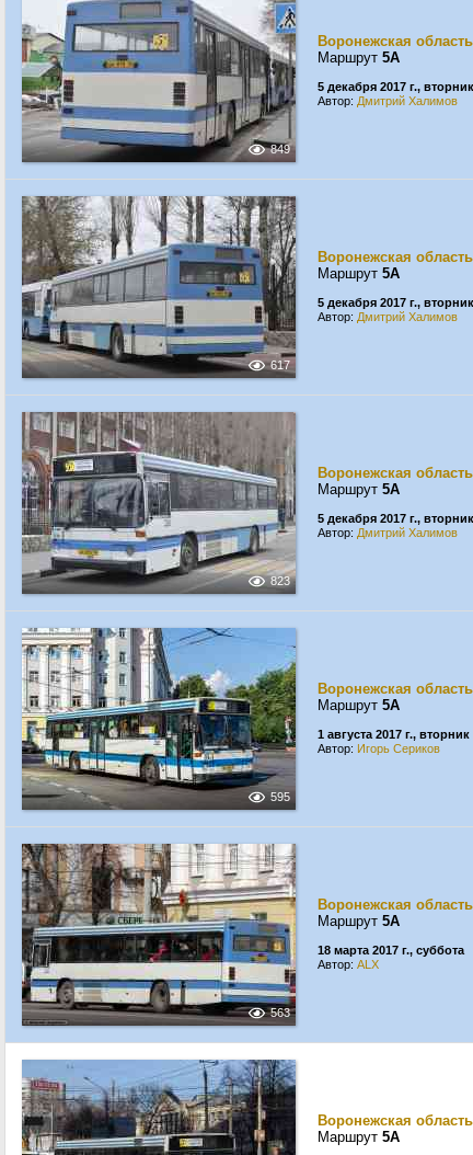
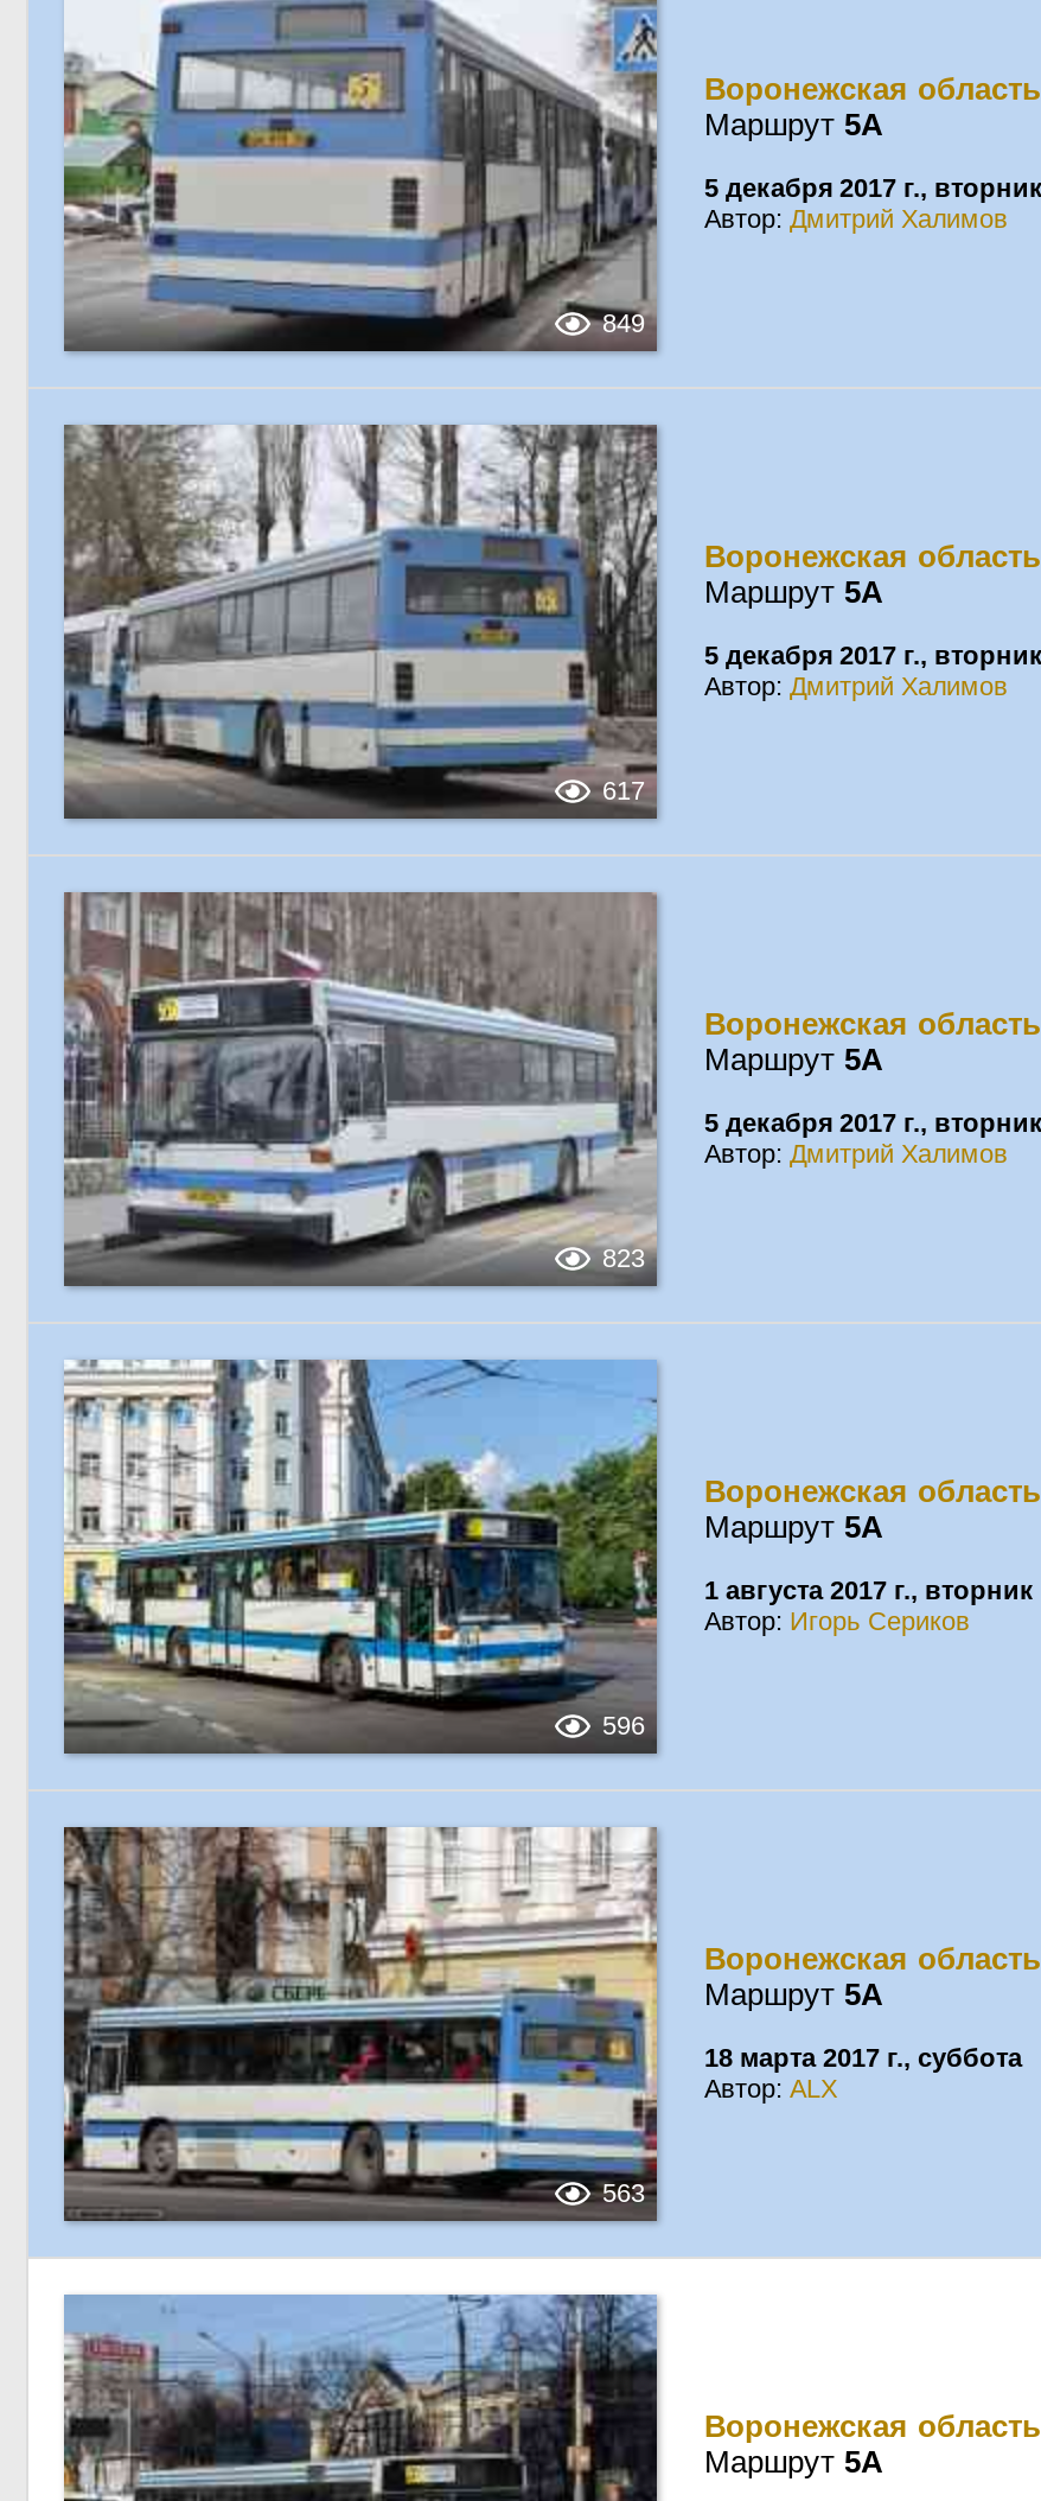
[270,790,290,803] 595 -> [602,1711,645,1739] 596

